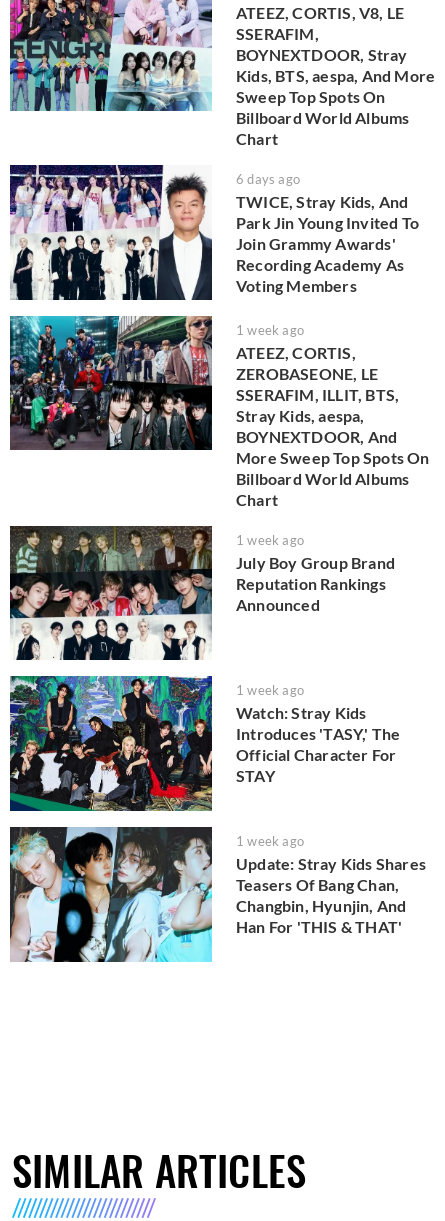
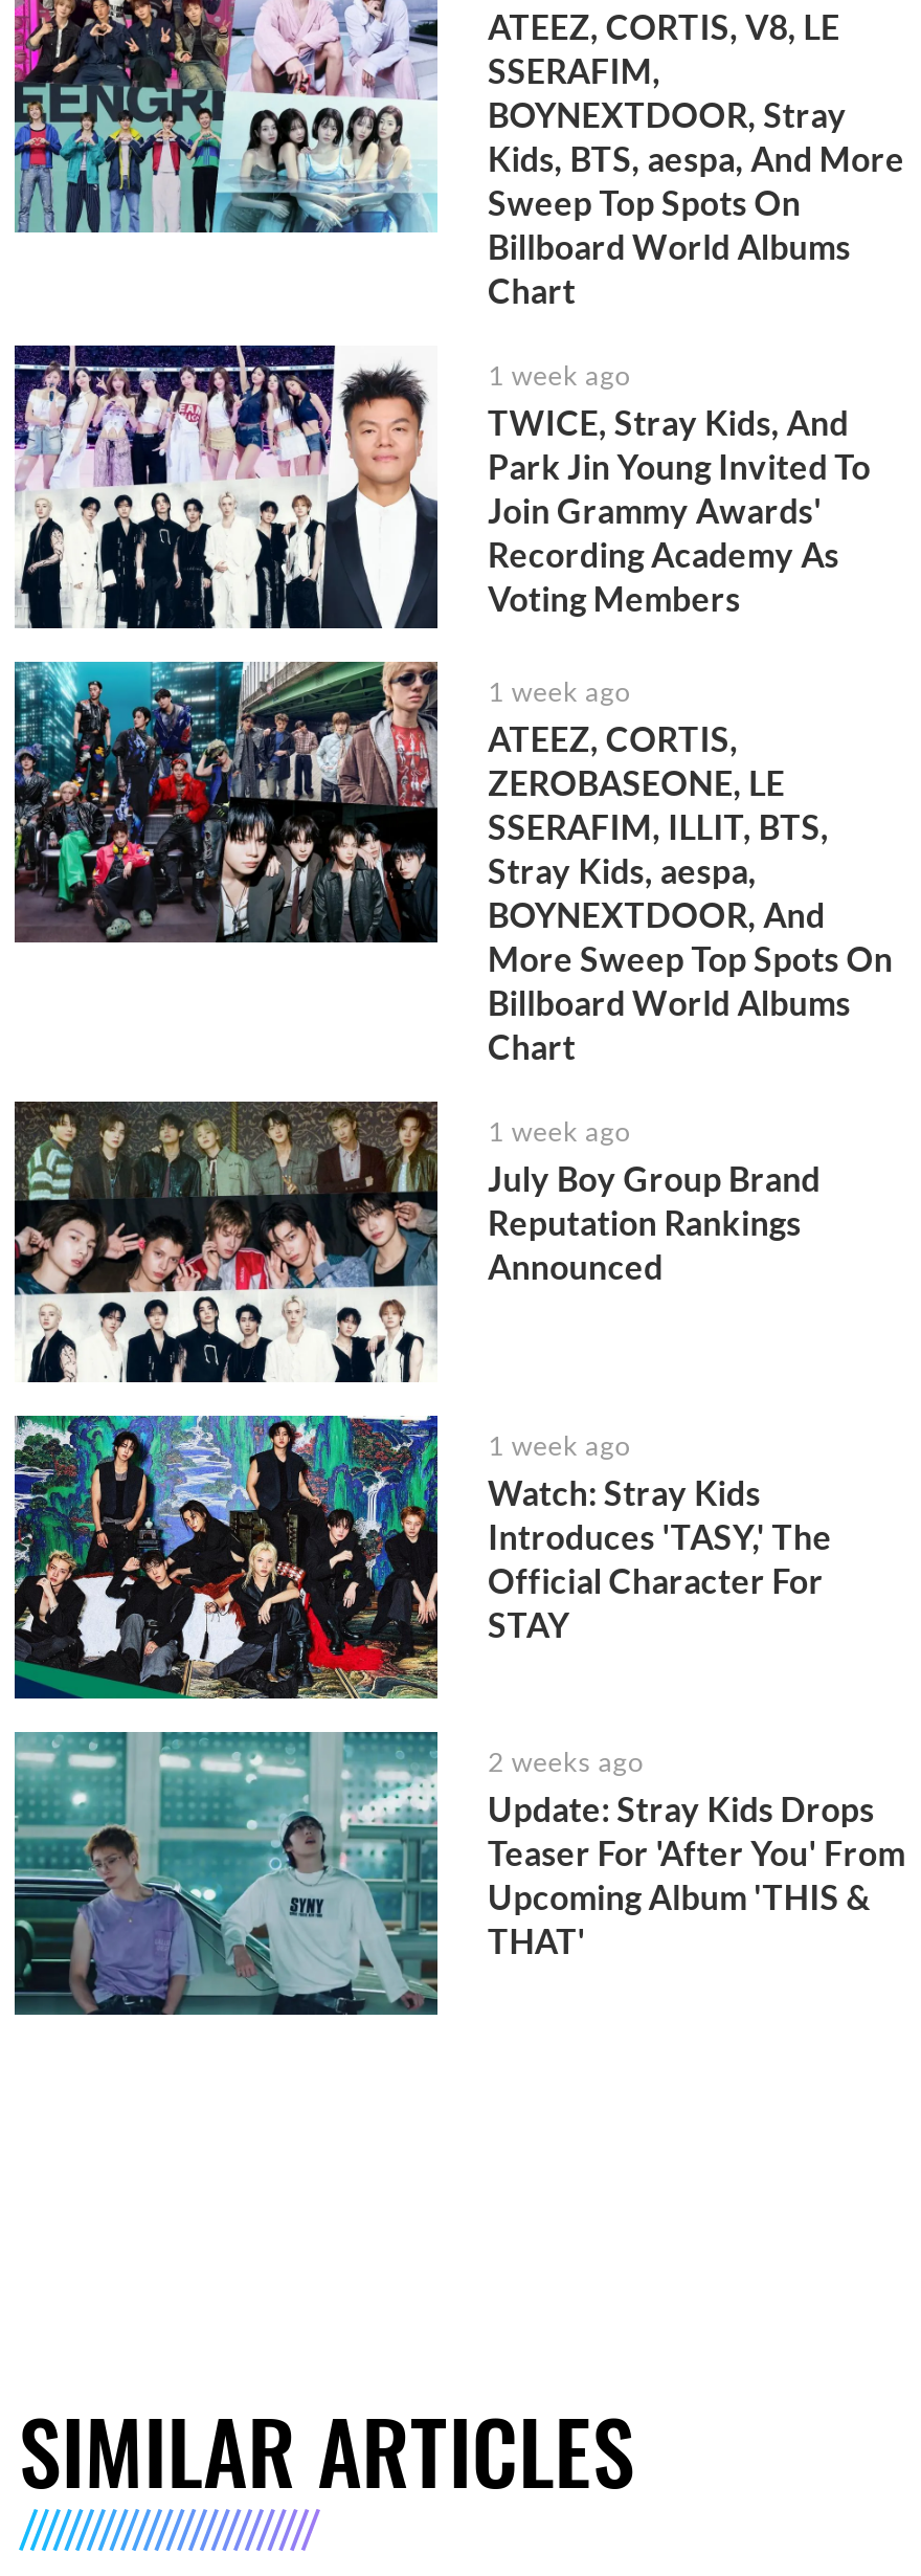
[236,171,300,187] 6 days ago -> [488,359,630,392] 1 week ago
[9,826,426,963] [image] | 1 week ago | Update: Stray Kids Shares | Teasers Of Bang Chan, | Changbin, Hyunjin, And | Han For 'THIS & THAT' -> [13,1730,905,2017] [image] | 2 weeks ago | Update: Stray Kids Drops | Teaser For 'After You' From | Upcoming Album 'THIS & | THAT'

